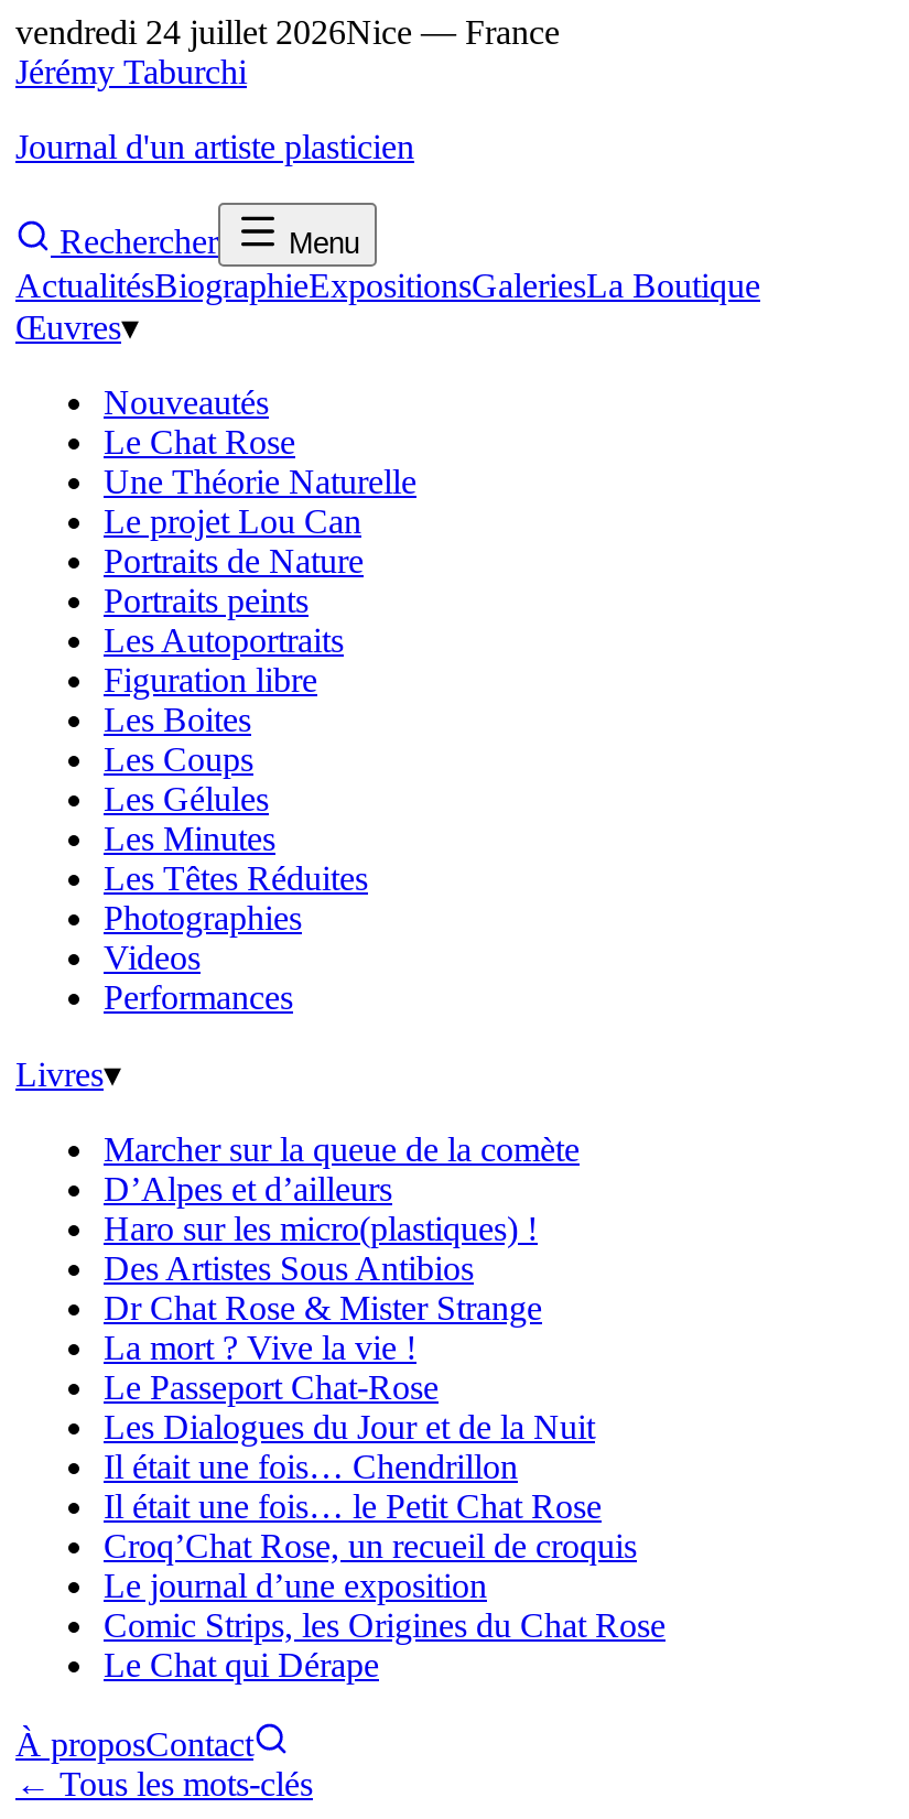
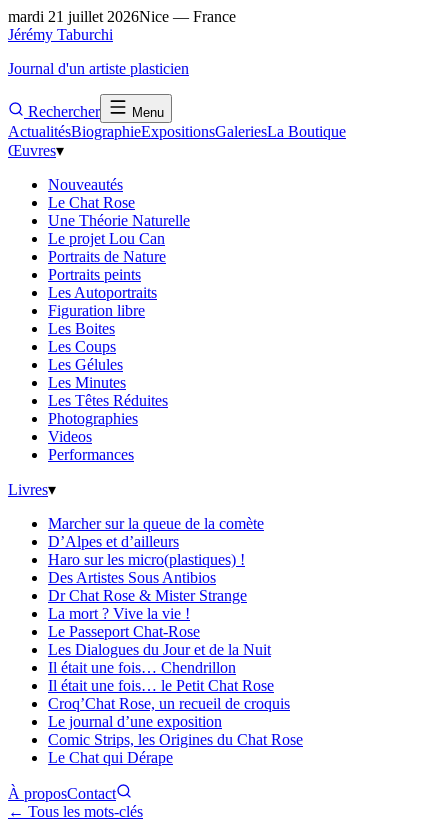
[15,13,560,51] vendredi 24 juillet 2026Nice — France -> [8,8,236,25] mardi 21 juillet 2026Nice — France

